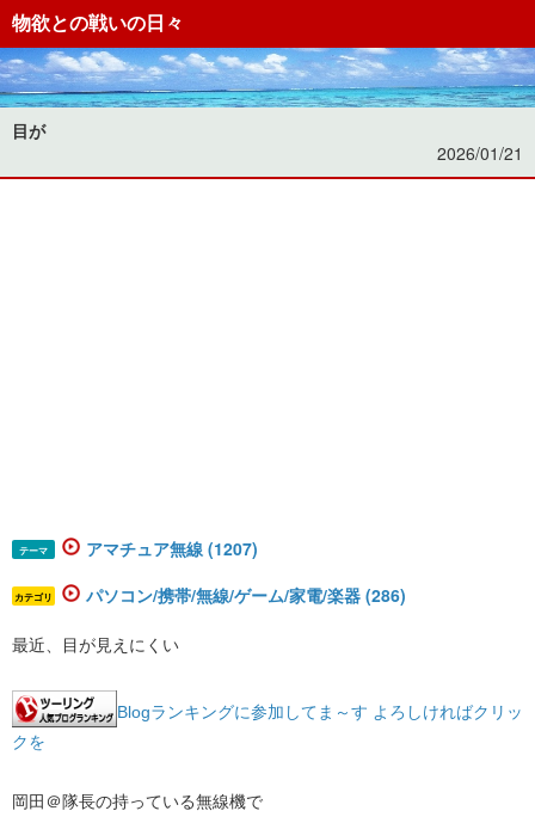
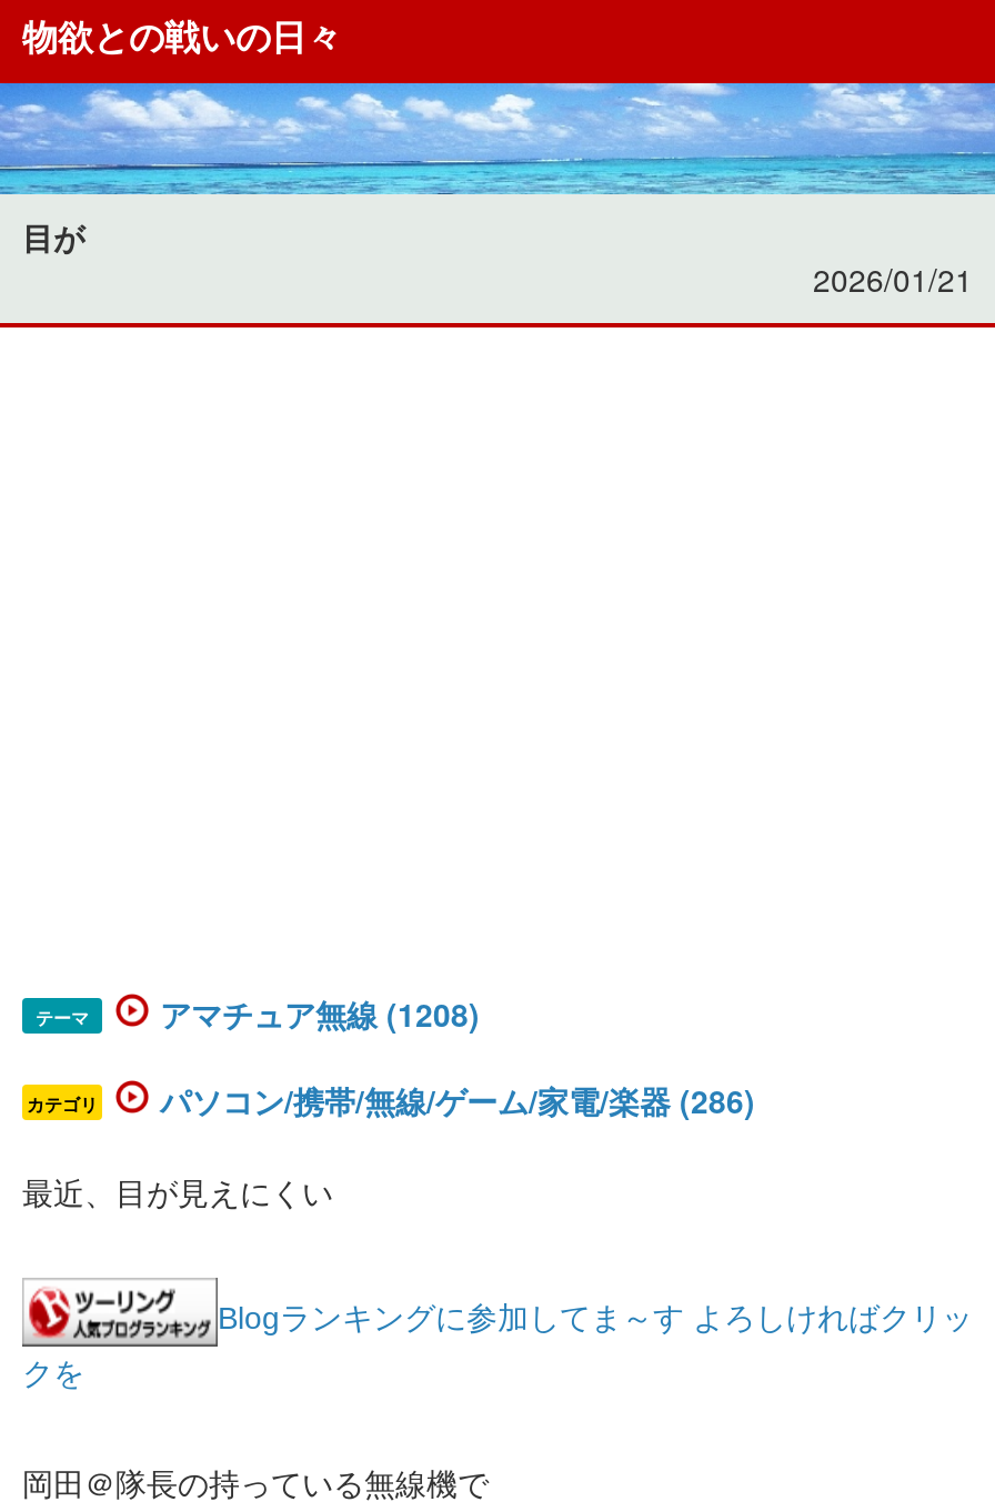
[86,537,258,560] アマチュア無線 (1207) -> [160,992,480,1036] アマチュア無線 (1208)

